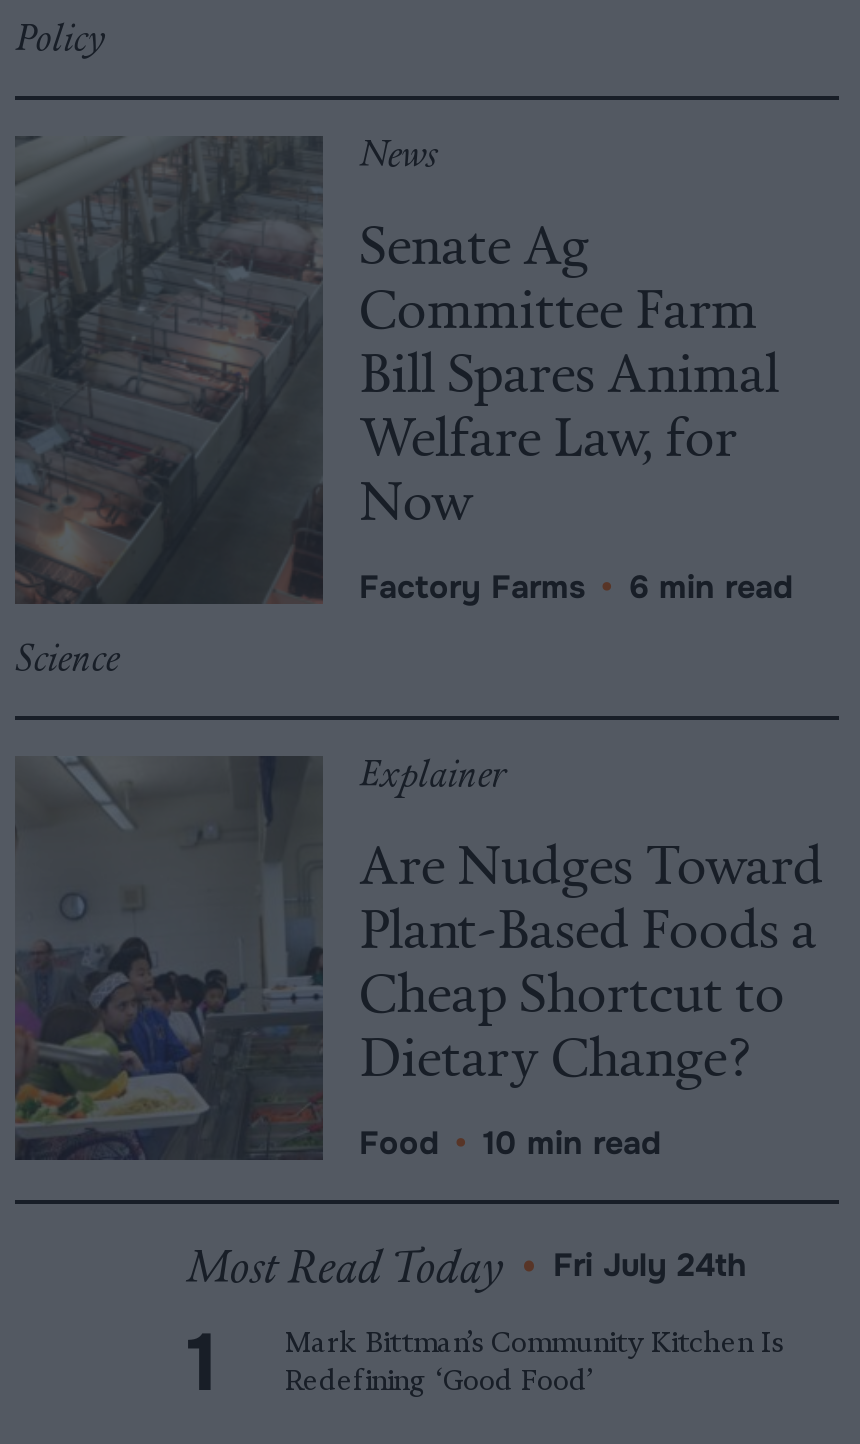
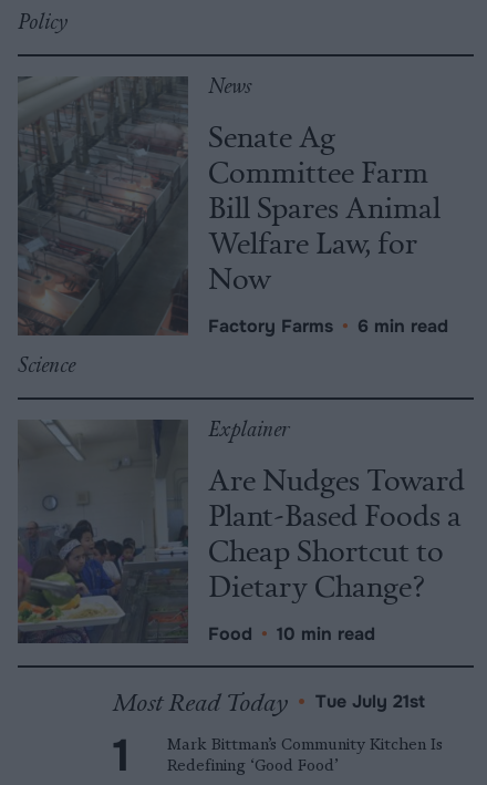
[187,1233,747,1295] Most Read Today • Fri July 24th -> [113,684,425,718] Most Read Today • Tue July 21st

